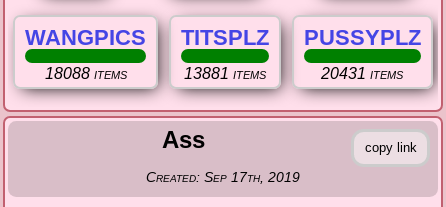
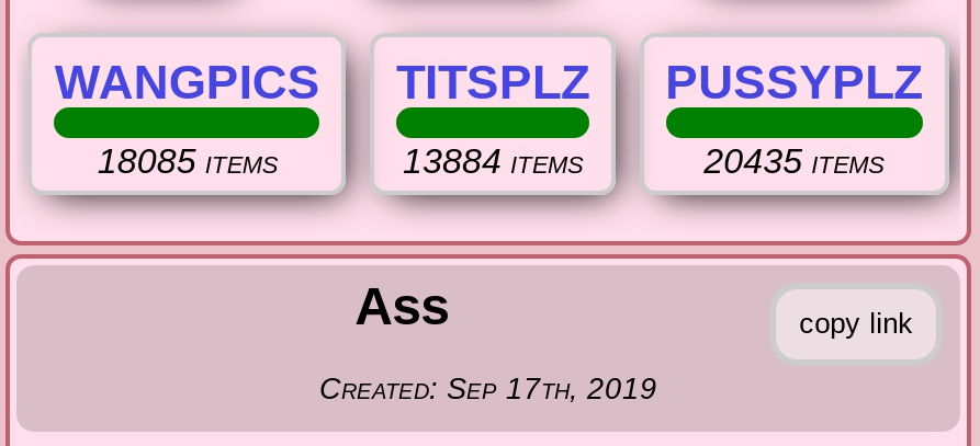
[45,65,127,82] 18088 items -> [97,142,277,179] 18085 items
[184,65,266,82] 13881 items -> [403,142,583,179] 13884 items
[321,65,403,82] 20431 items -> [704,142,884,179] 20435 items

